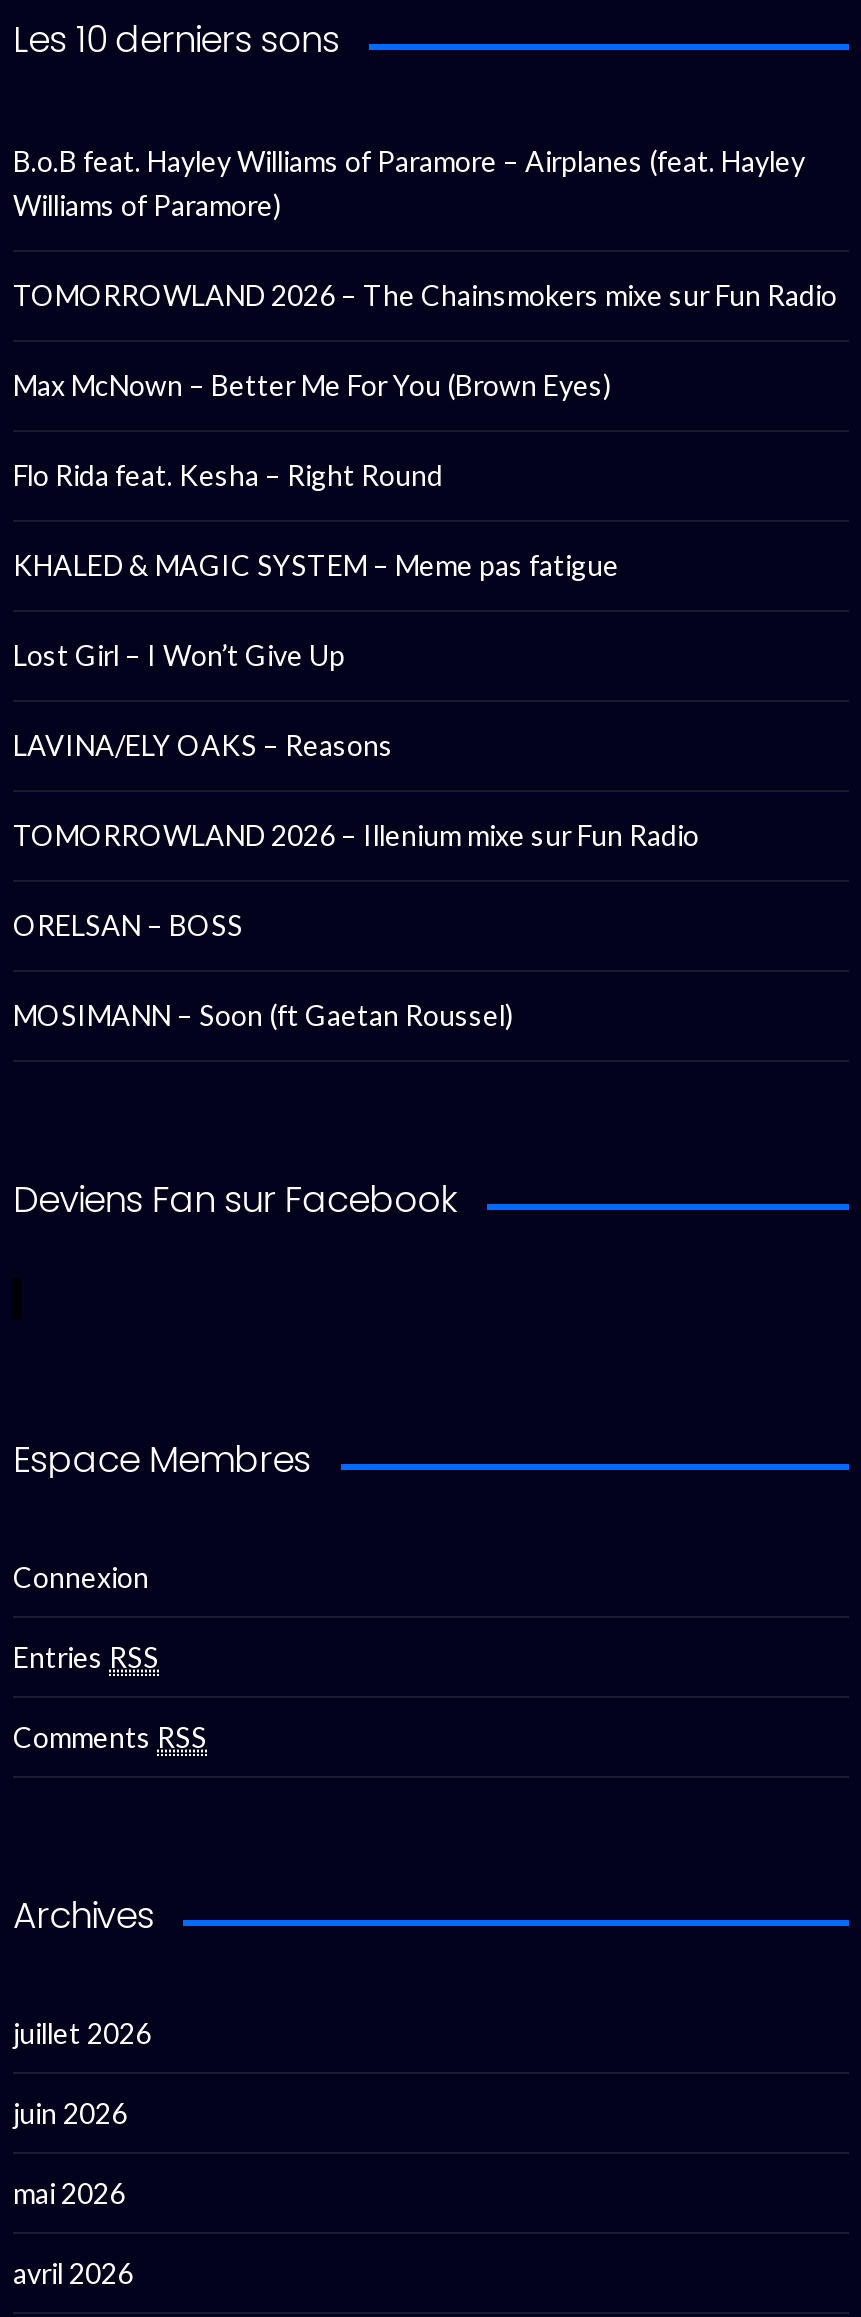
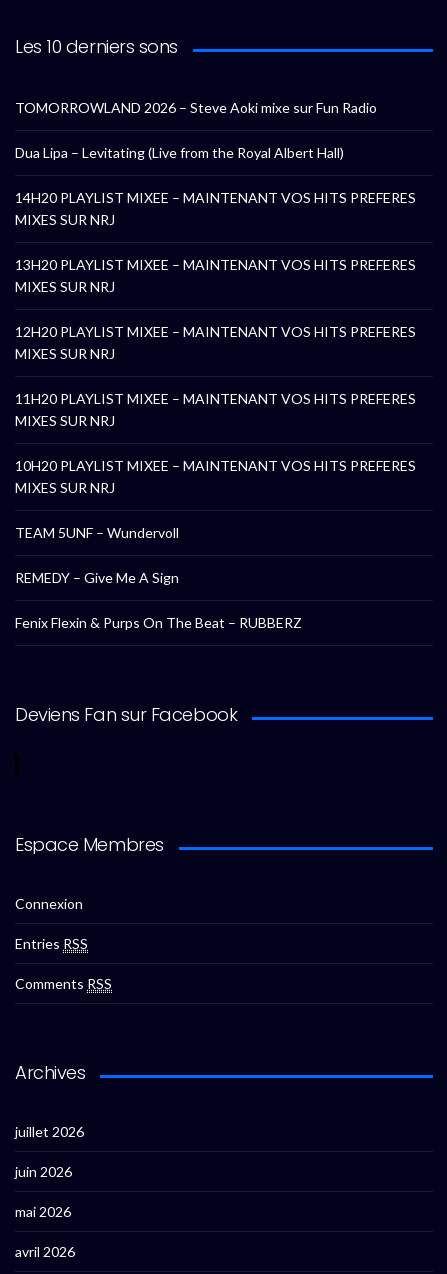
[13,145,805,223] B.o.B feat. Hayley Williams of Paramore – Airplanes (feat. Hayley | Williams of Paramore) -> [15,99,377,116] TOMORROWLAND 2026 – Steve Aoki mixe sur Fun Radio
[13,279,837,313] TOMORROWLAND 2026 – The Chainsmokers mixe sur Fun Radio -> [15,144,344,161] Dua Lipa – Levitating (Live from the Royal Albert Hall)
[13,369,611,403] Max McNown – Better Me For You (Brown Eyes) -> [15,189,416,228] 14H20 PLAYLIST MIXEE – MAINTENANT VOS HITS PREFERES | MIXES SUR NRJ
[13,459,443,493] Flo Rida feat. Kesha – Right Round -> [15,256,416,295] 13H20 PLAYLIST MIXEE – MAINTENANT VOS HITS PREFERES | MIXES SUR NRJ
[13,549,619,583] KHALED & MAGIC SYSTEM – Meme pas fatigue -> [15,323,416,362] 12H20 PLAYLIST MIXEE – MAINTENANT VOS HITS PREFERES | MIXES SUR NRJ
[13,639,345,673] Lost Girl – I Won’t Give Up -> [15,390,416,429] 11H20 PLAYLIST MIXEE – MAINTENANT VOS HITS PREFERES | MIXES SUR NRJ
[13,729,393,763] LAVINA/ELY OAKS – Reasons -> [15,457,416,496] 10H20 PLAYLIST MIXEE – MAINTENANT VOS HITS PREFERES | MIXES SUR NRJ
[13,819,699,853] TOMORROWLAND 2026 – Illenium mixe sur Fun Radio -> [15,524,179,541] TEAM 5UNF – Wundervoll
[13,909,243,943] ORELSAN – BOSS -> [15,569,179,586] REMEDY – Give Me A Sign
[13,999,513,1033] MOSIMANN – Soon (ft Gaetan Roussel) -> [15,614,302,631] Fenix Flexin & Purps On The Beat – RUBBERZ

